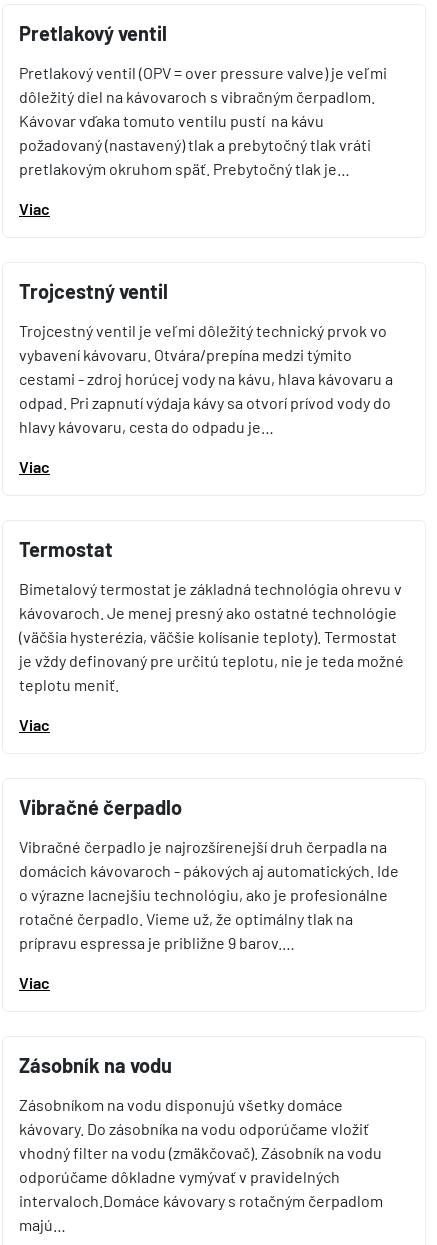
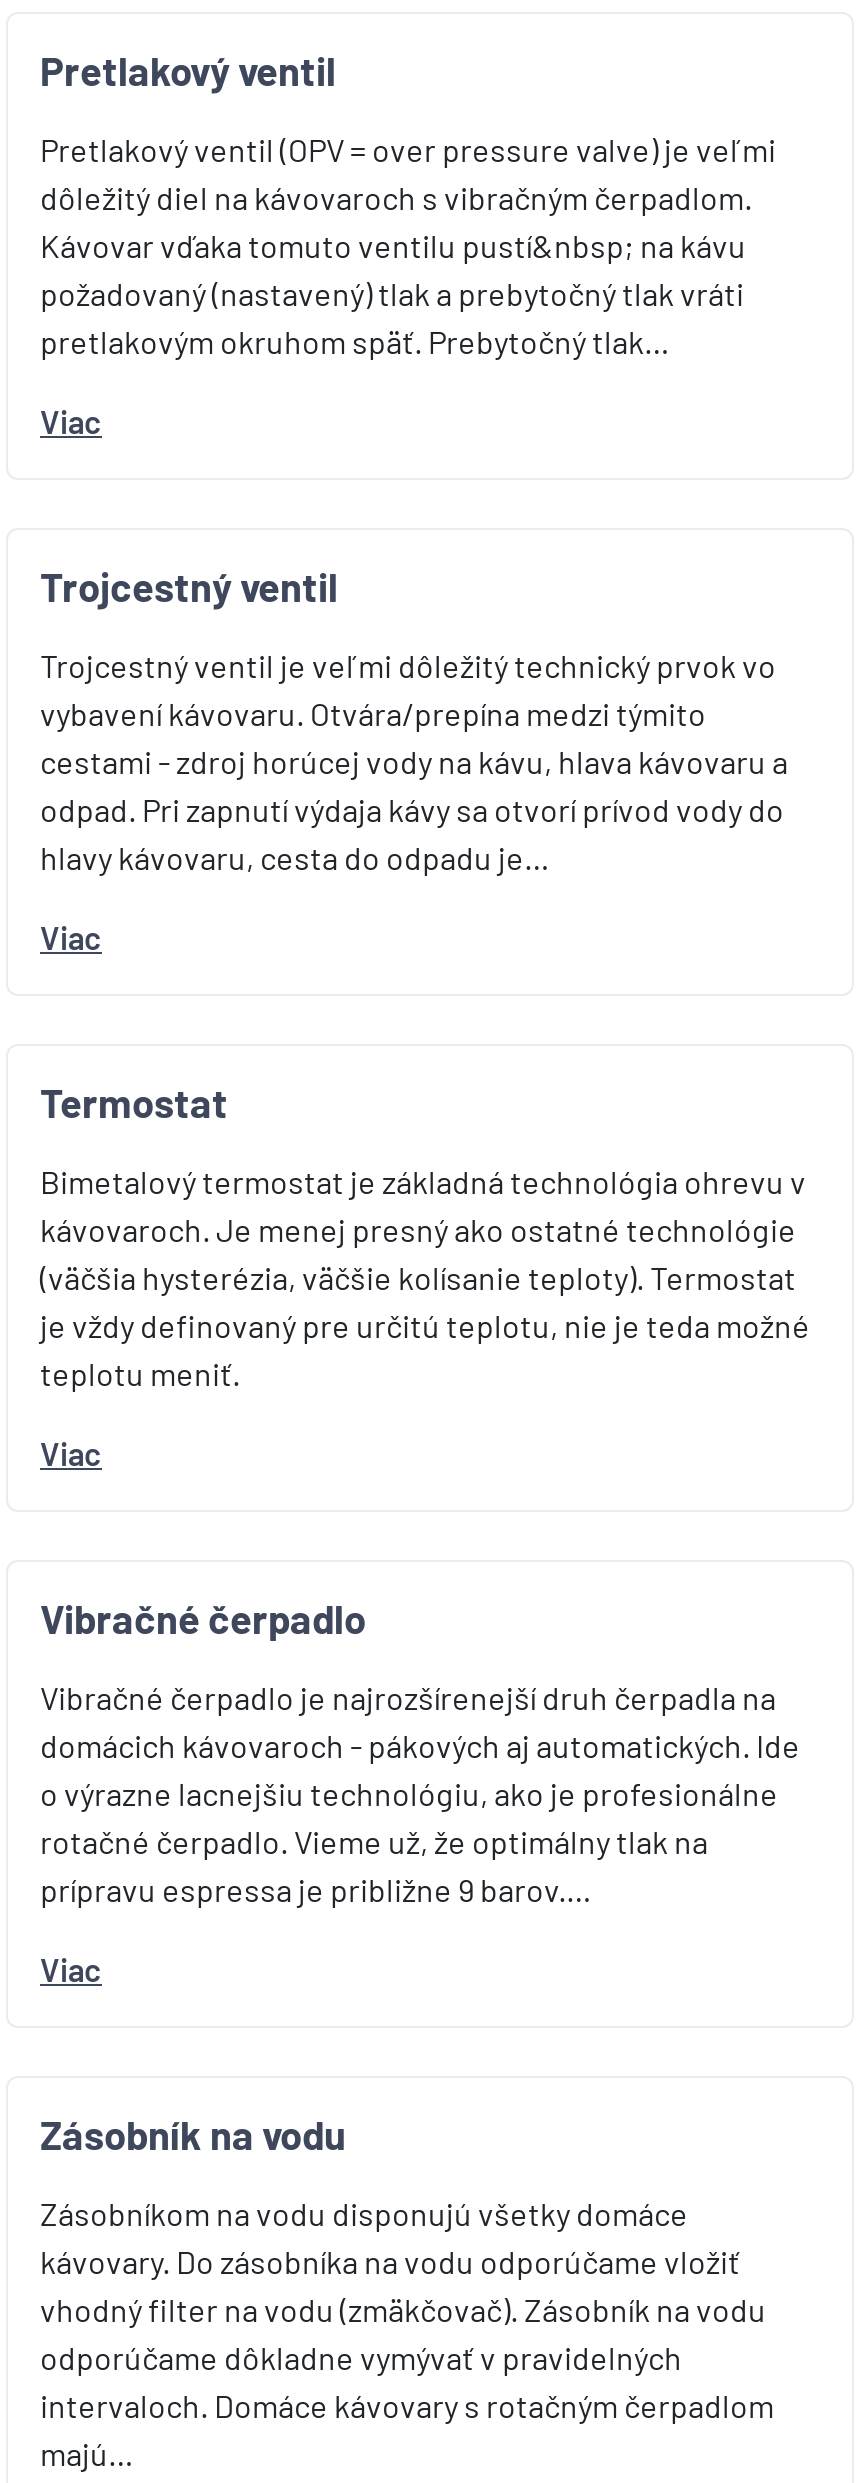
[19,111,324,130] Kávovar vďaka tomuto ventilu pustí na kávu -> [40,226,746,264] Kávovar vďaka tomuto ventilu pustí&nbsp; na kávu
[19,159,350,178] pretlakovým okruhom späť. Prebytočný tlak je… -> [40,322,670,360] pretlakovým okruhom späť. Prebytočný tlak…
[19,1191,383,1210] intervaloch.Domáce kávovary s rotačným čerpadlom -> [40,2386,774,2424] intervaloch. Domáce kávovary s rotačným čerpadlom

